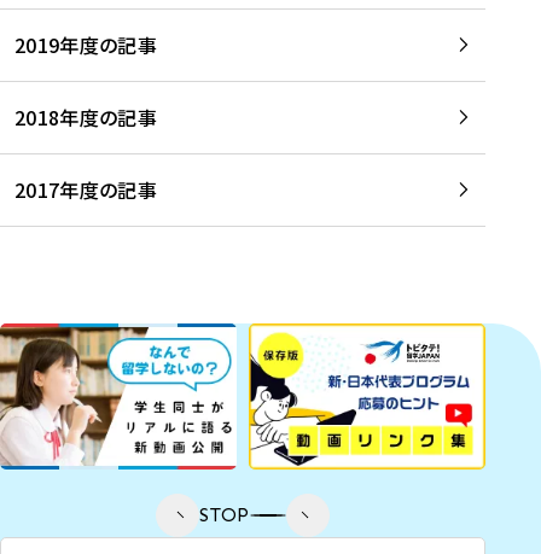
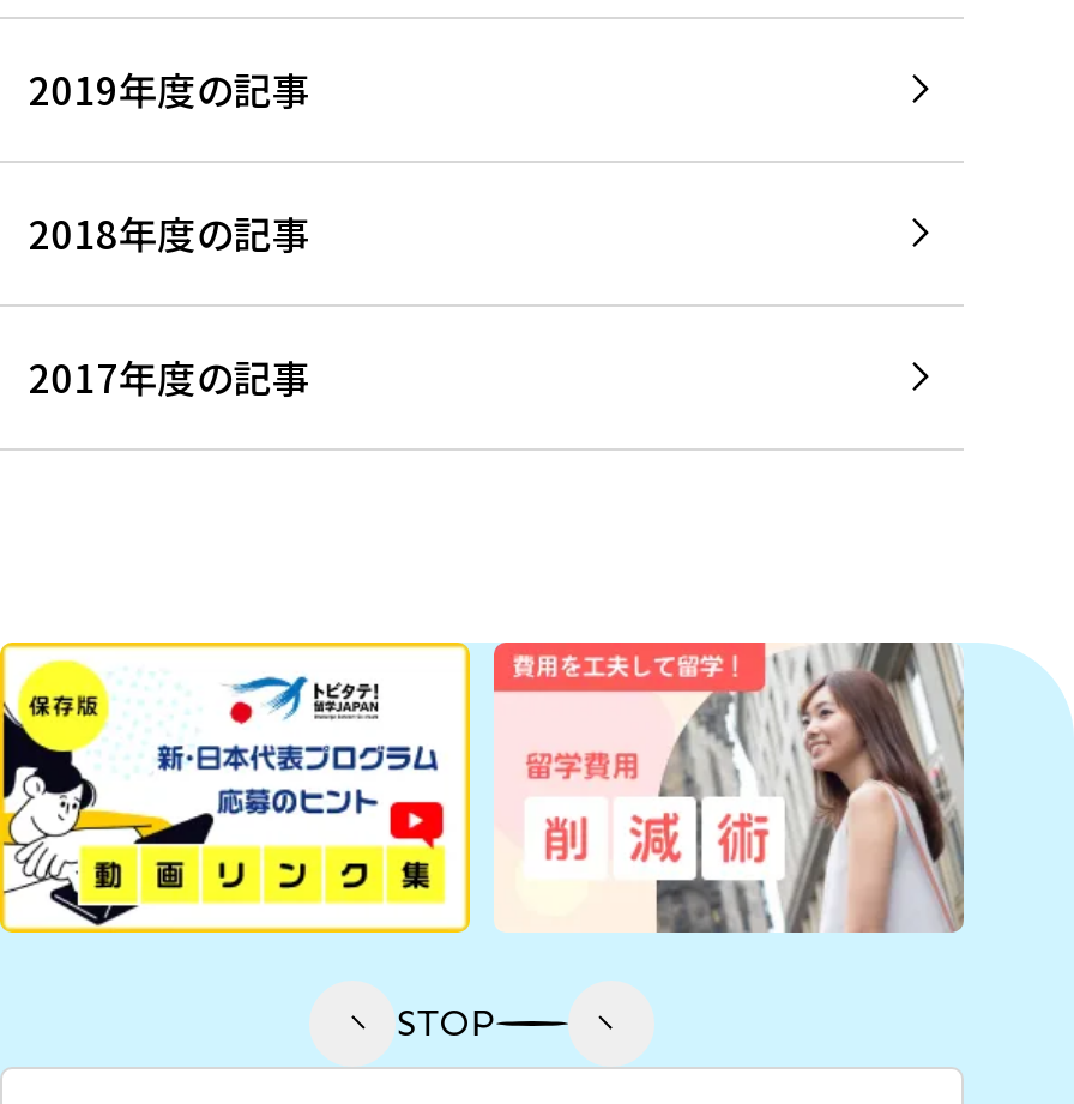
[4,322,237,471] [image] -> [7,640,472,935] [image]
[248,322,487,471] [image] -> [491,640,966,935] [image]

